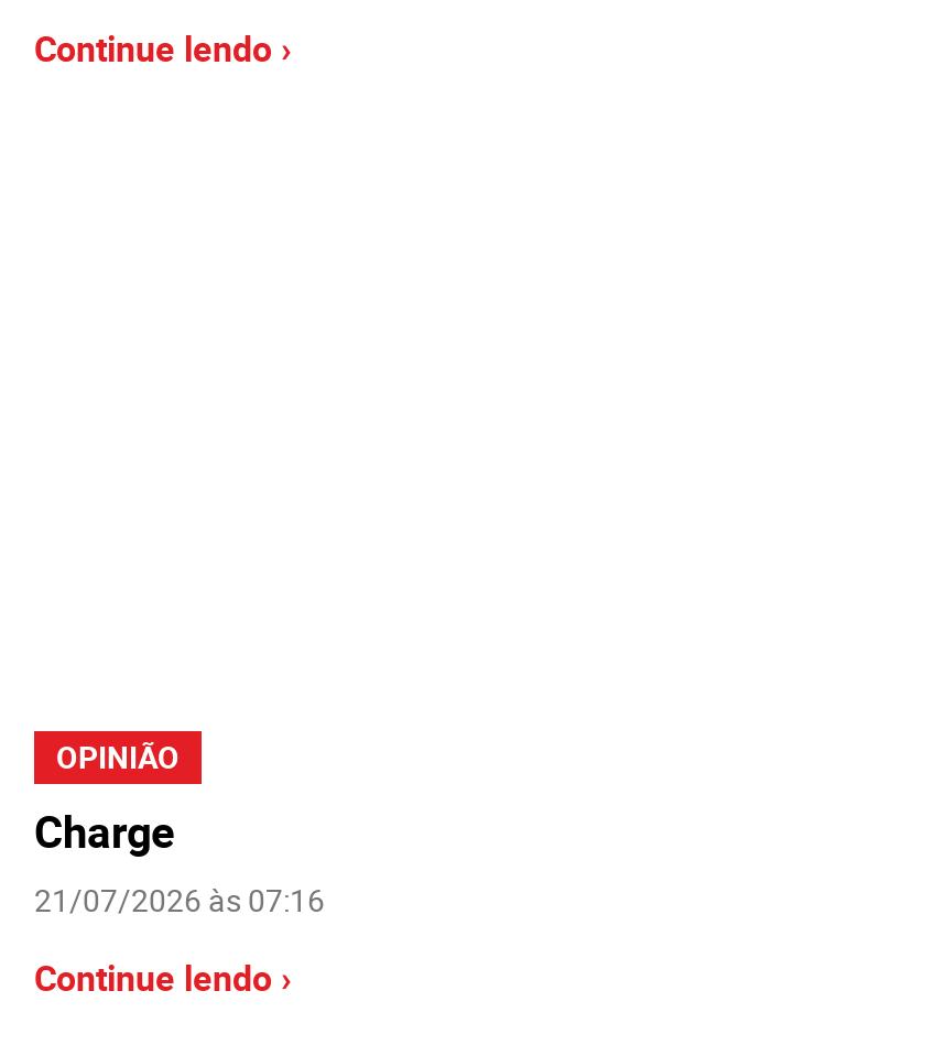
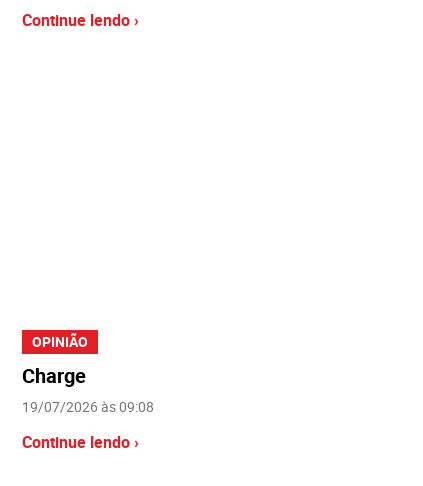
[34,878,325,920] 21/07/2026 às 07:16 -> [22,397,154,416] 19/07/2026 às 09:08

